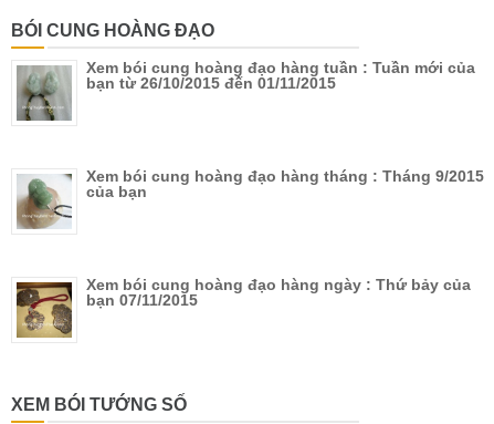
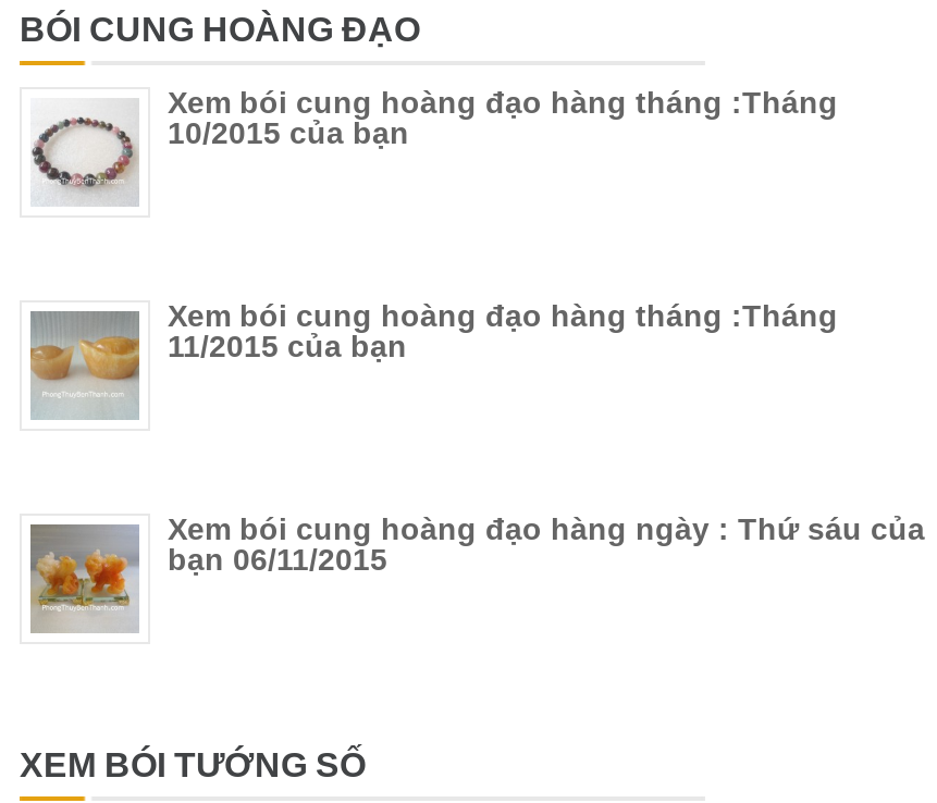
[15,59,475,122] [image] | Xem bói cung hoàng đạo hàng tuần : Tuần mới của | bạn từ 26/10/2015 đến 01/11/2015 -> [30,85,838,207] [image] | Xem bói cung hoàng đạo hàng tháng :Tháng | 10/2015 của bạn
[17,167,484,229] [image] | Xem bói cung hoàng đạo hàng tháng : Tháng 9/2015 | của bạn -> [28,298,838,420] [image] | Xem bói cung hoàng đạo hàng tháng :Tháng | 11/2015 của bạn
[15,276,471,339] [image] | Xem bói cung hoàng đạo hàng ngày : Thứ bảy của | bạn 07/11/2015 -> [28,511,925,633] [image] | Xem bói cung hoàng đạo hàng ngày : Thứ sáu của | bạn 06/11/2015

